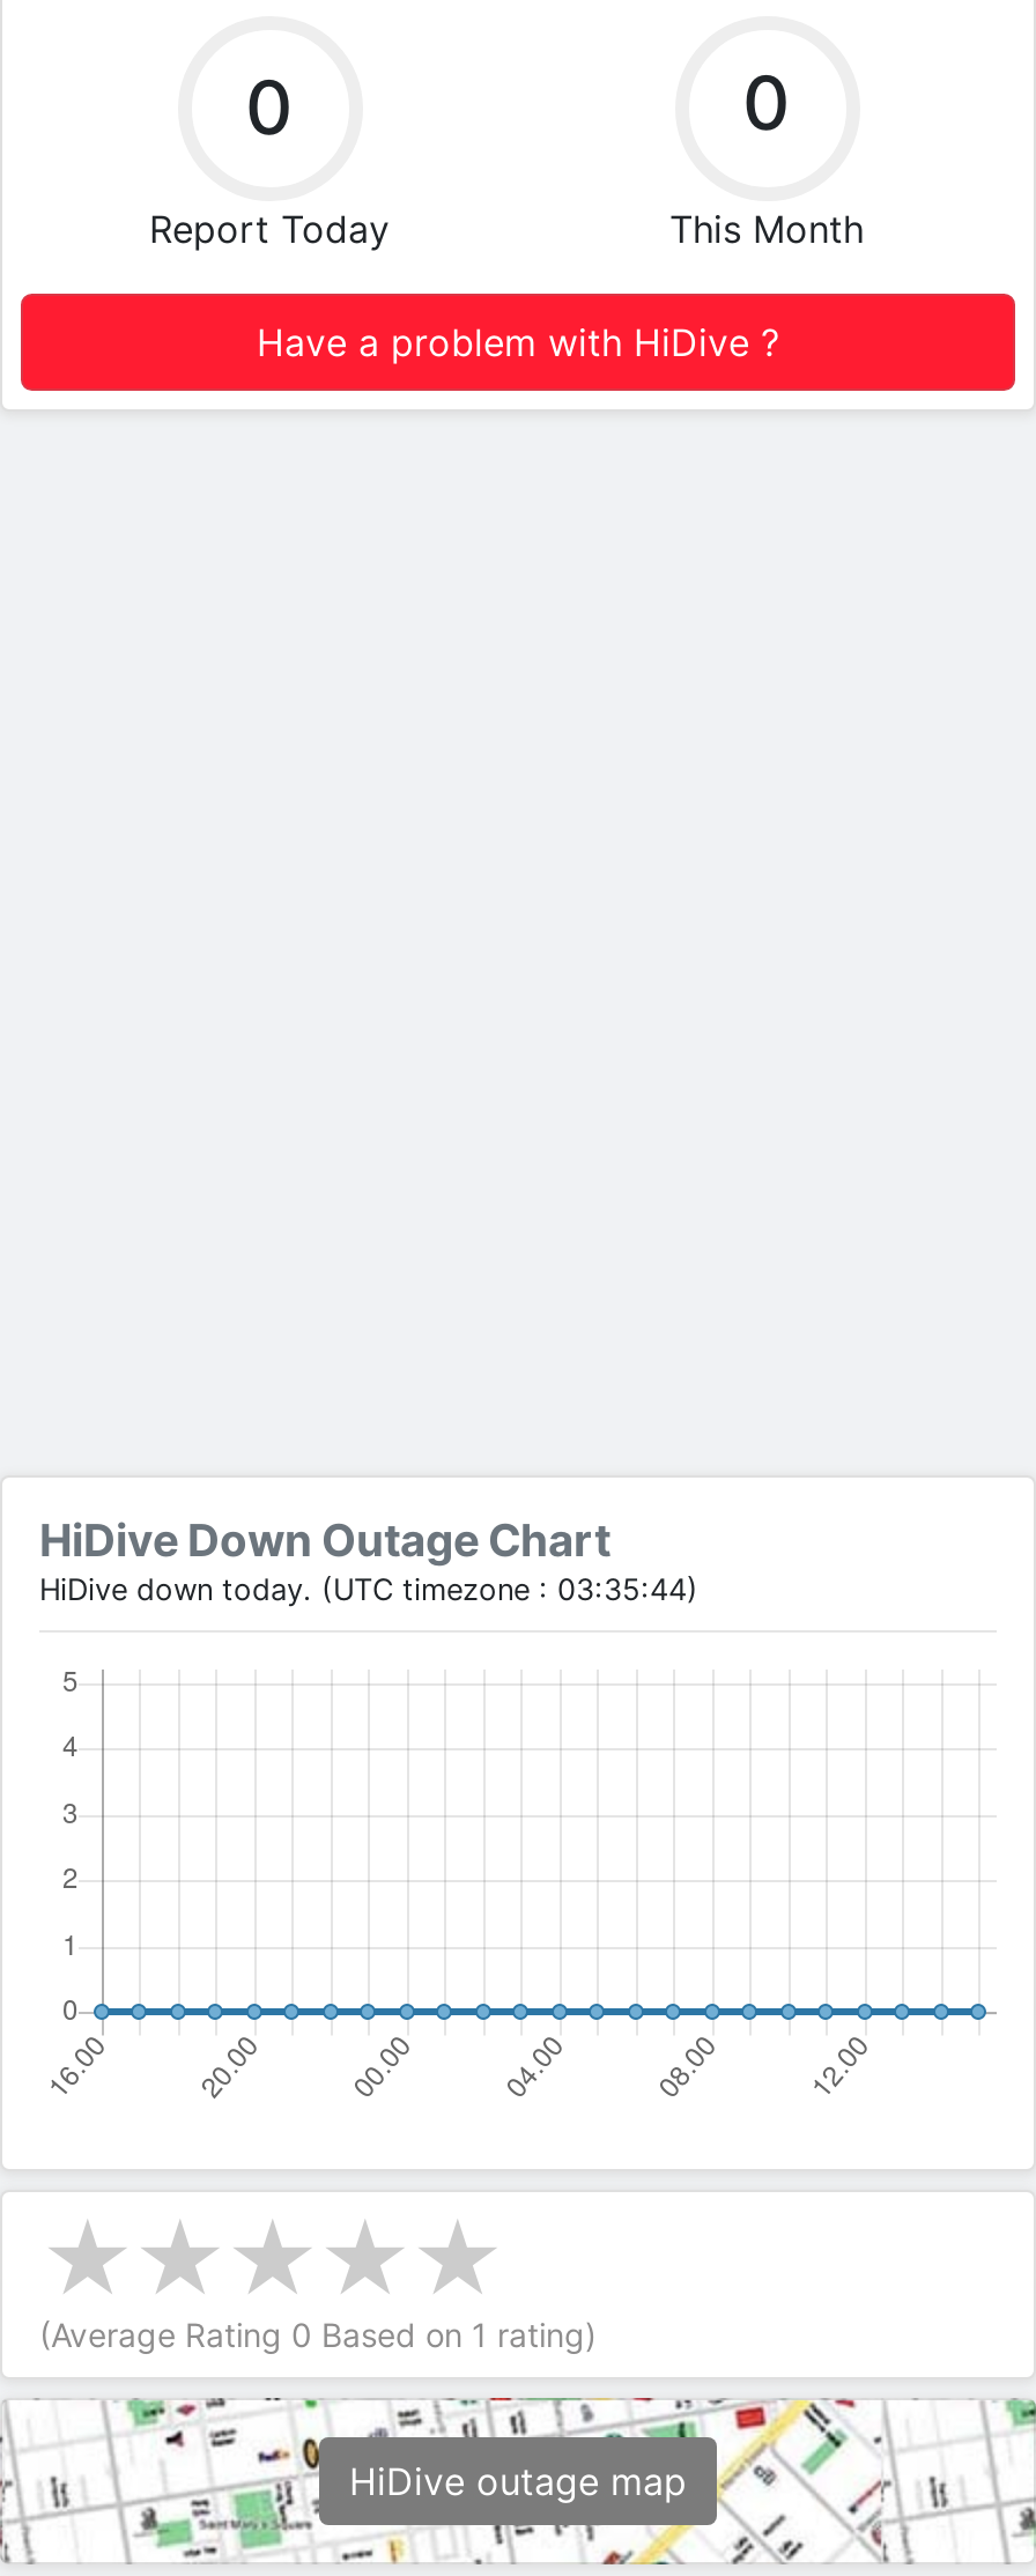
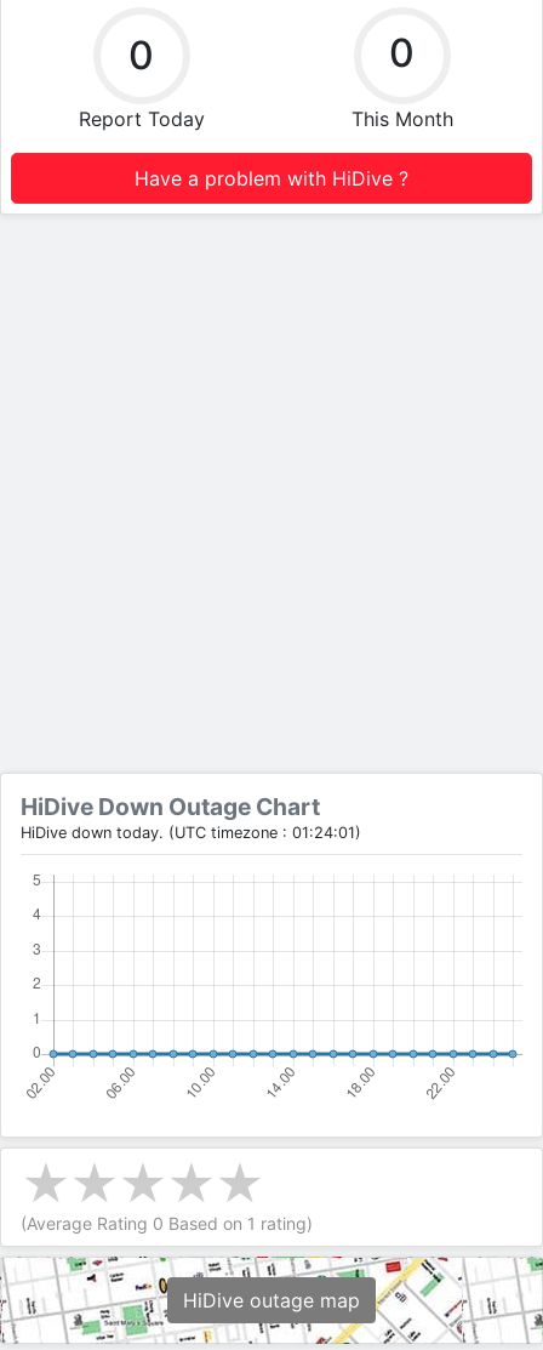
[39,1571,698,1606] HiDive down today. (UTC timezone : 03:35:44) -> [21,823,361,841] HiDive down today. (UTC timezone : 01:24:01)

